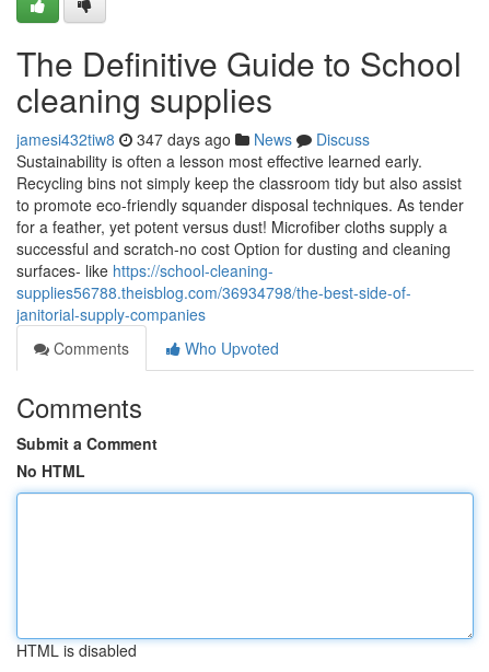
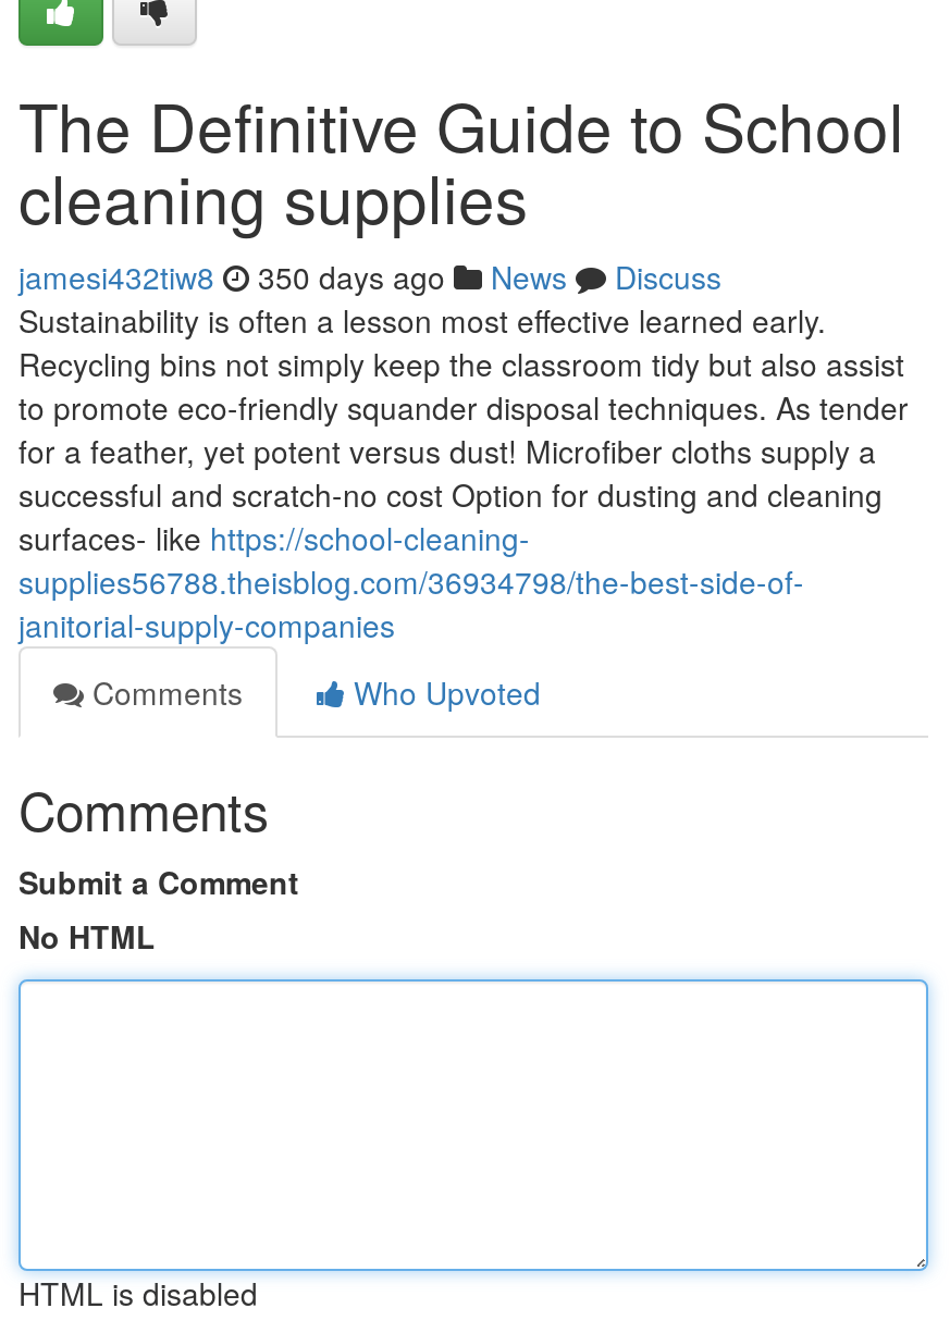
[16,128,370,150] jamesi432tiw8 347 days ago News Discuss -> [18,255,721,298] jamesi432tiw8 350 days ago News Discuss

